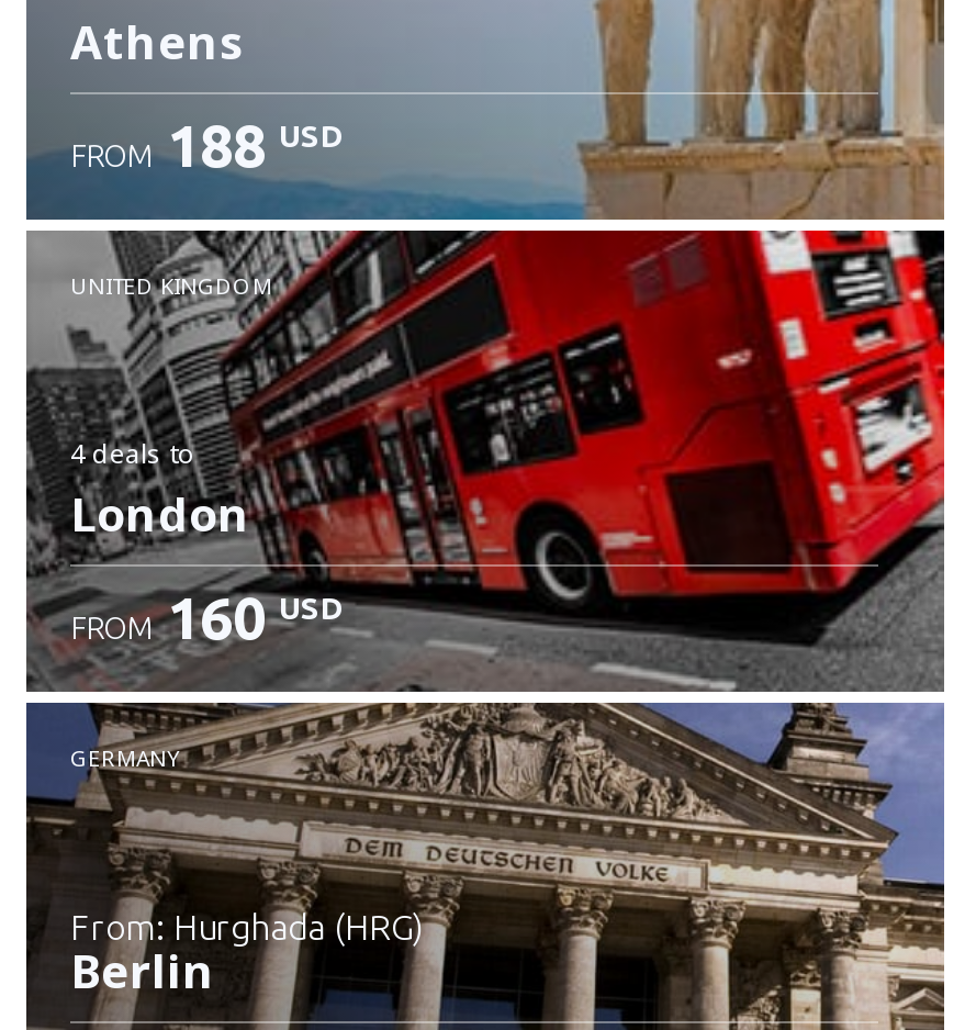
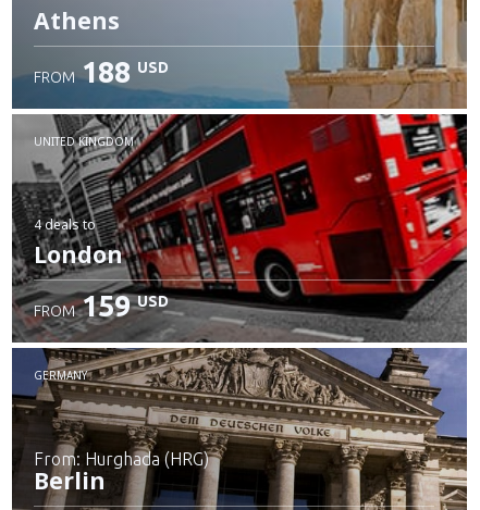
[70,584,343,650] FROM 160 USD -> [34,289,169,322] FROM 159 USD

